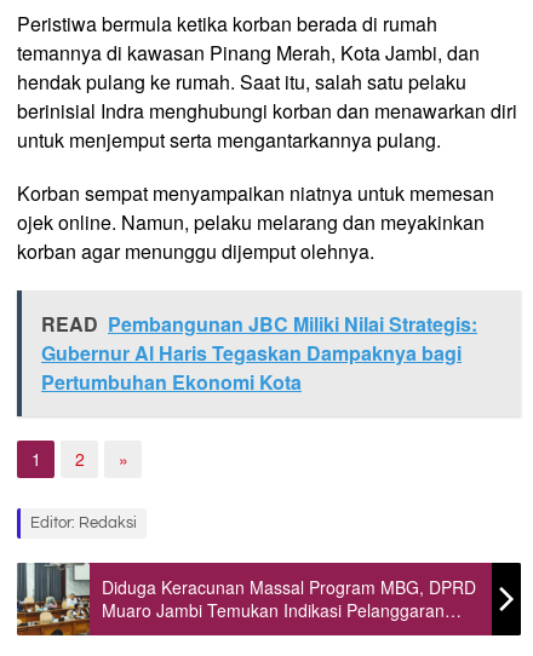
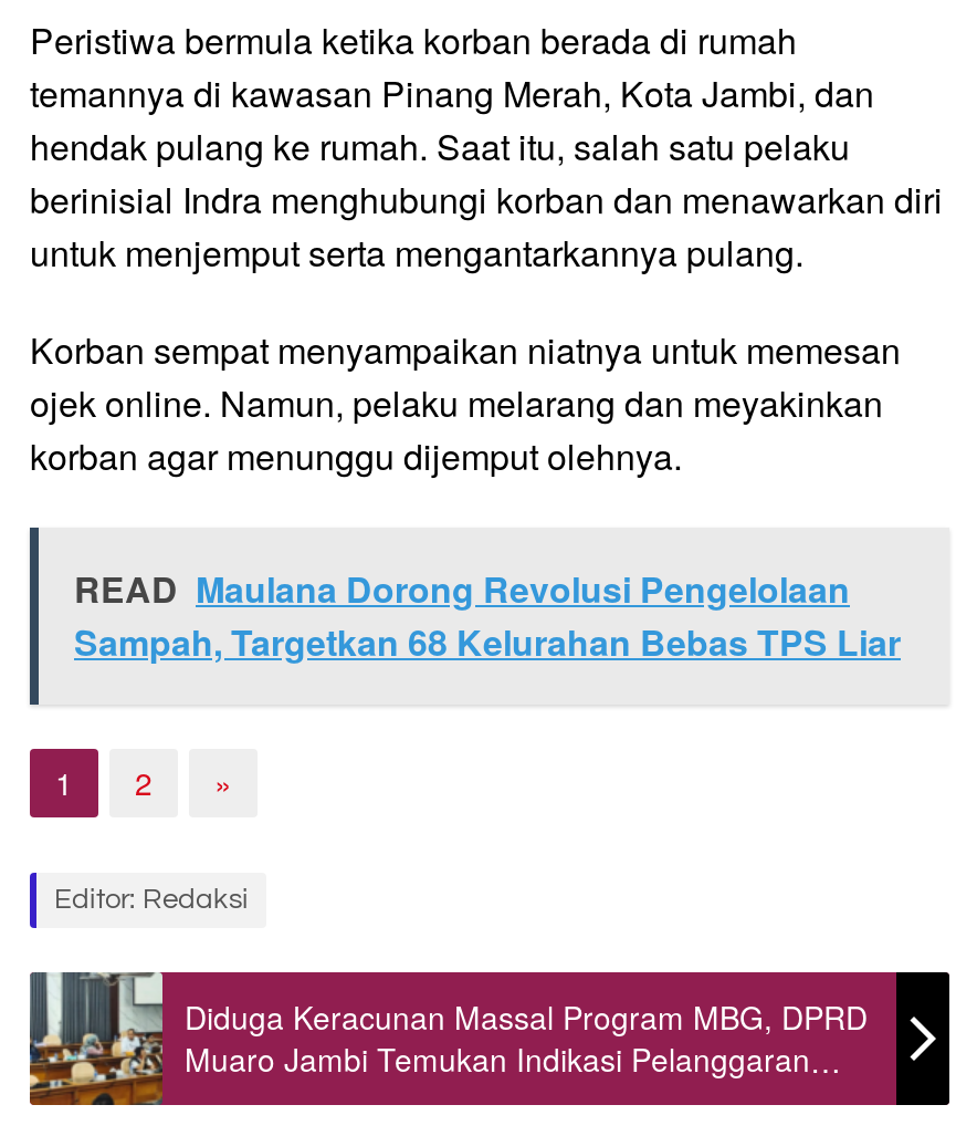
[41,310,477,396] READ Pembangunan JBC Miliki Nilai Strategis: | Gubernur Al Haris Tegaskan Dampaknya bagi | Pertumbuhan Ekonomi Kota -> [74,564,901,668] READ Maulana Dorong Revolusi Pengelolaan | Sampah, Targetkan 68 Kelurahan Bebas TPS Liar

